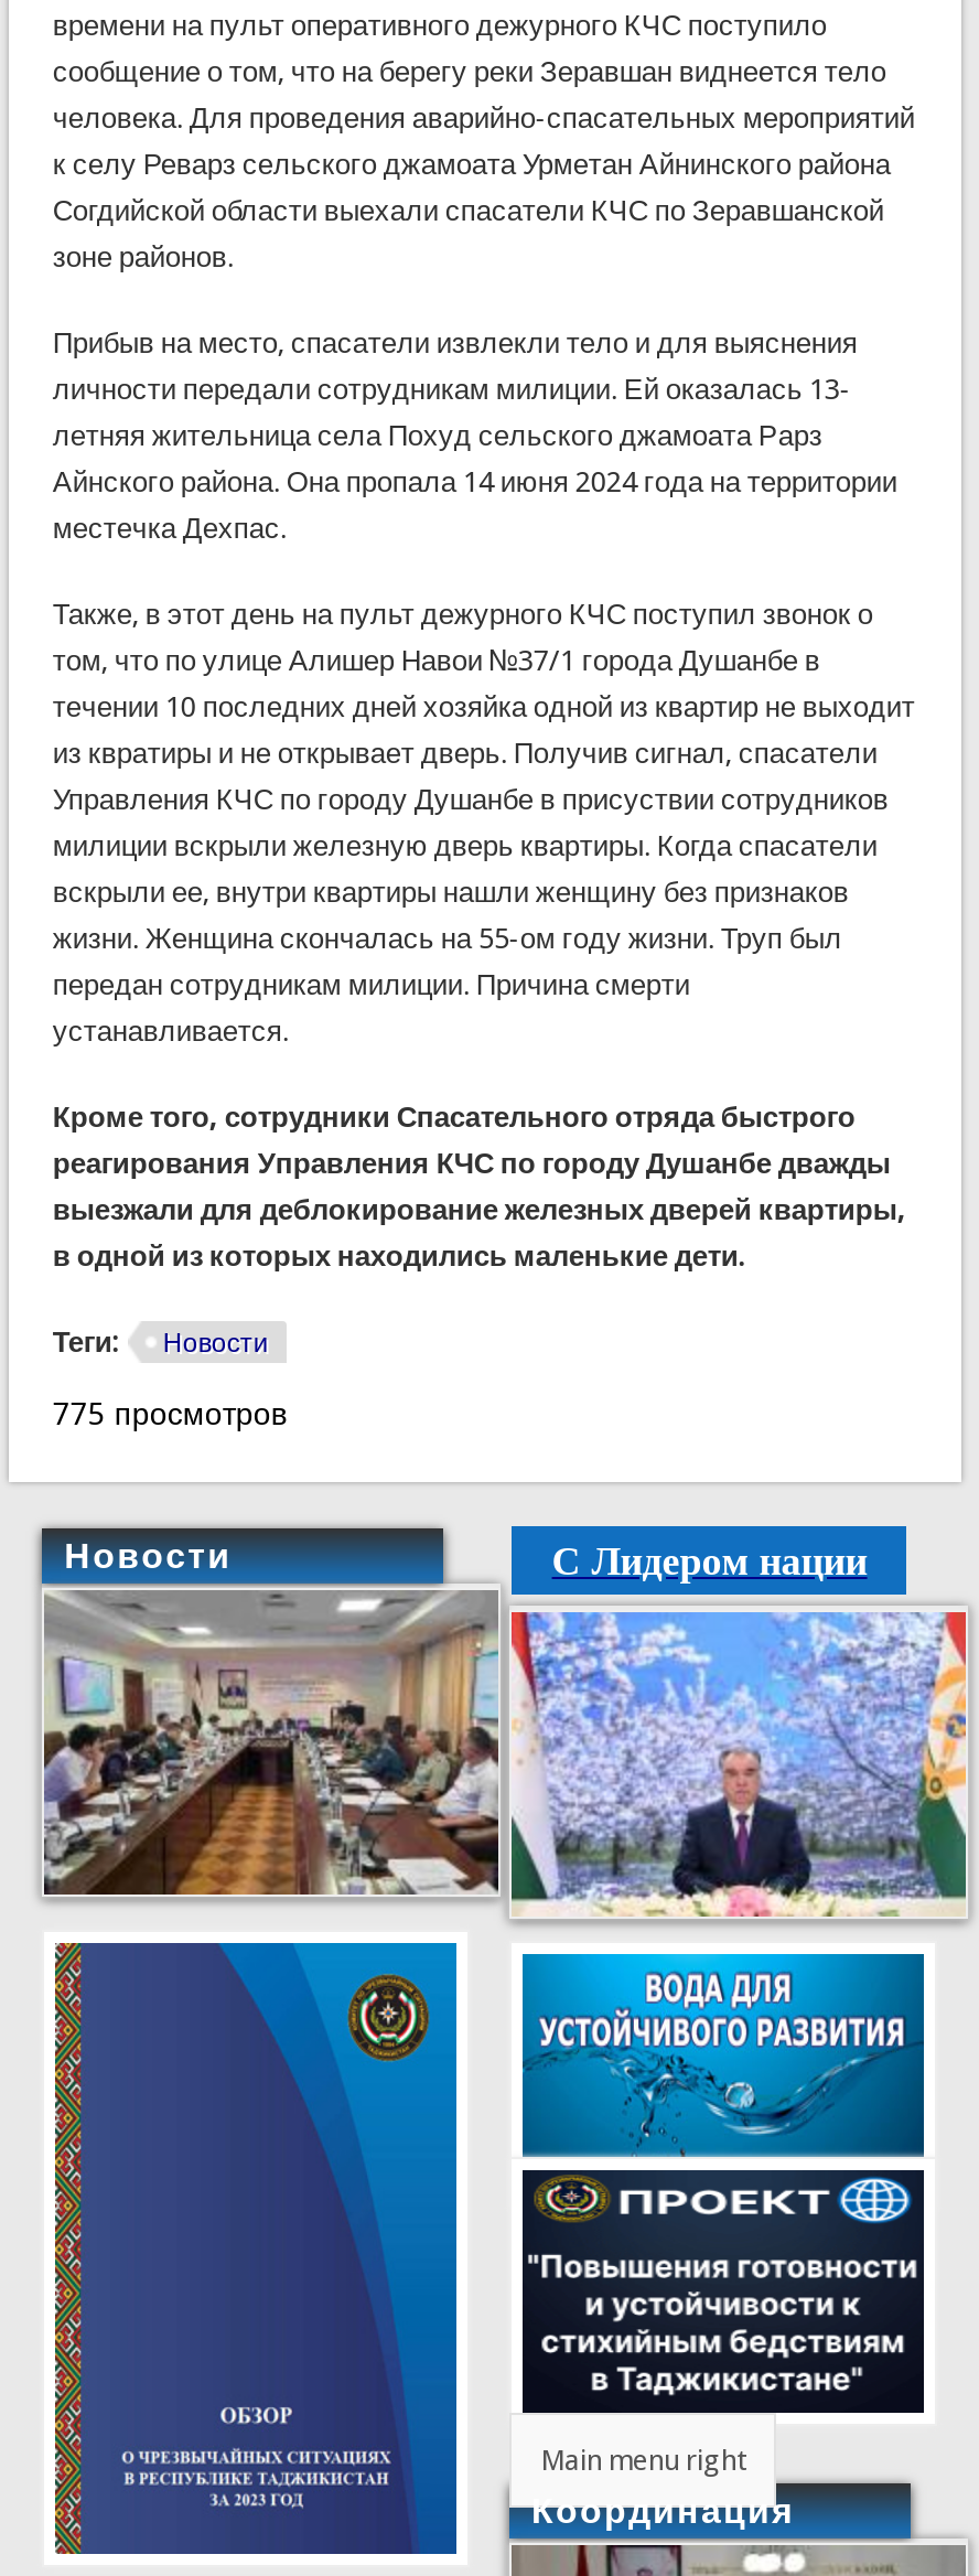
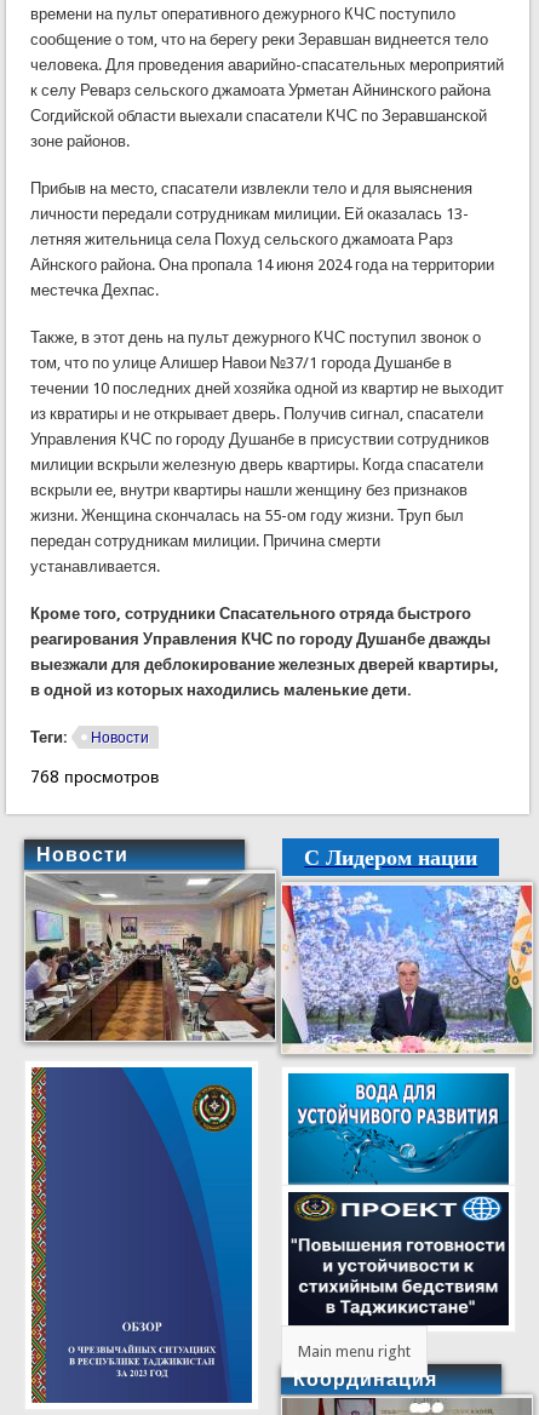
[53,1395,286,1430] 775 просмотров -> [30,766,159,786] 768 просмотров

